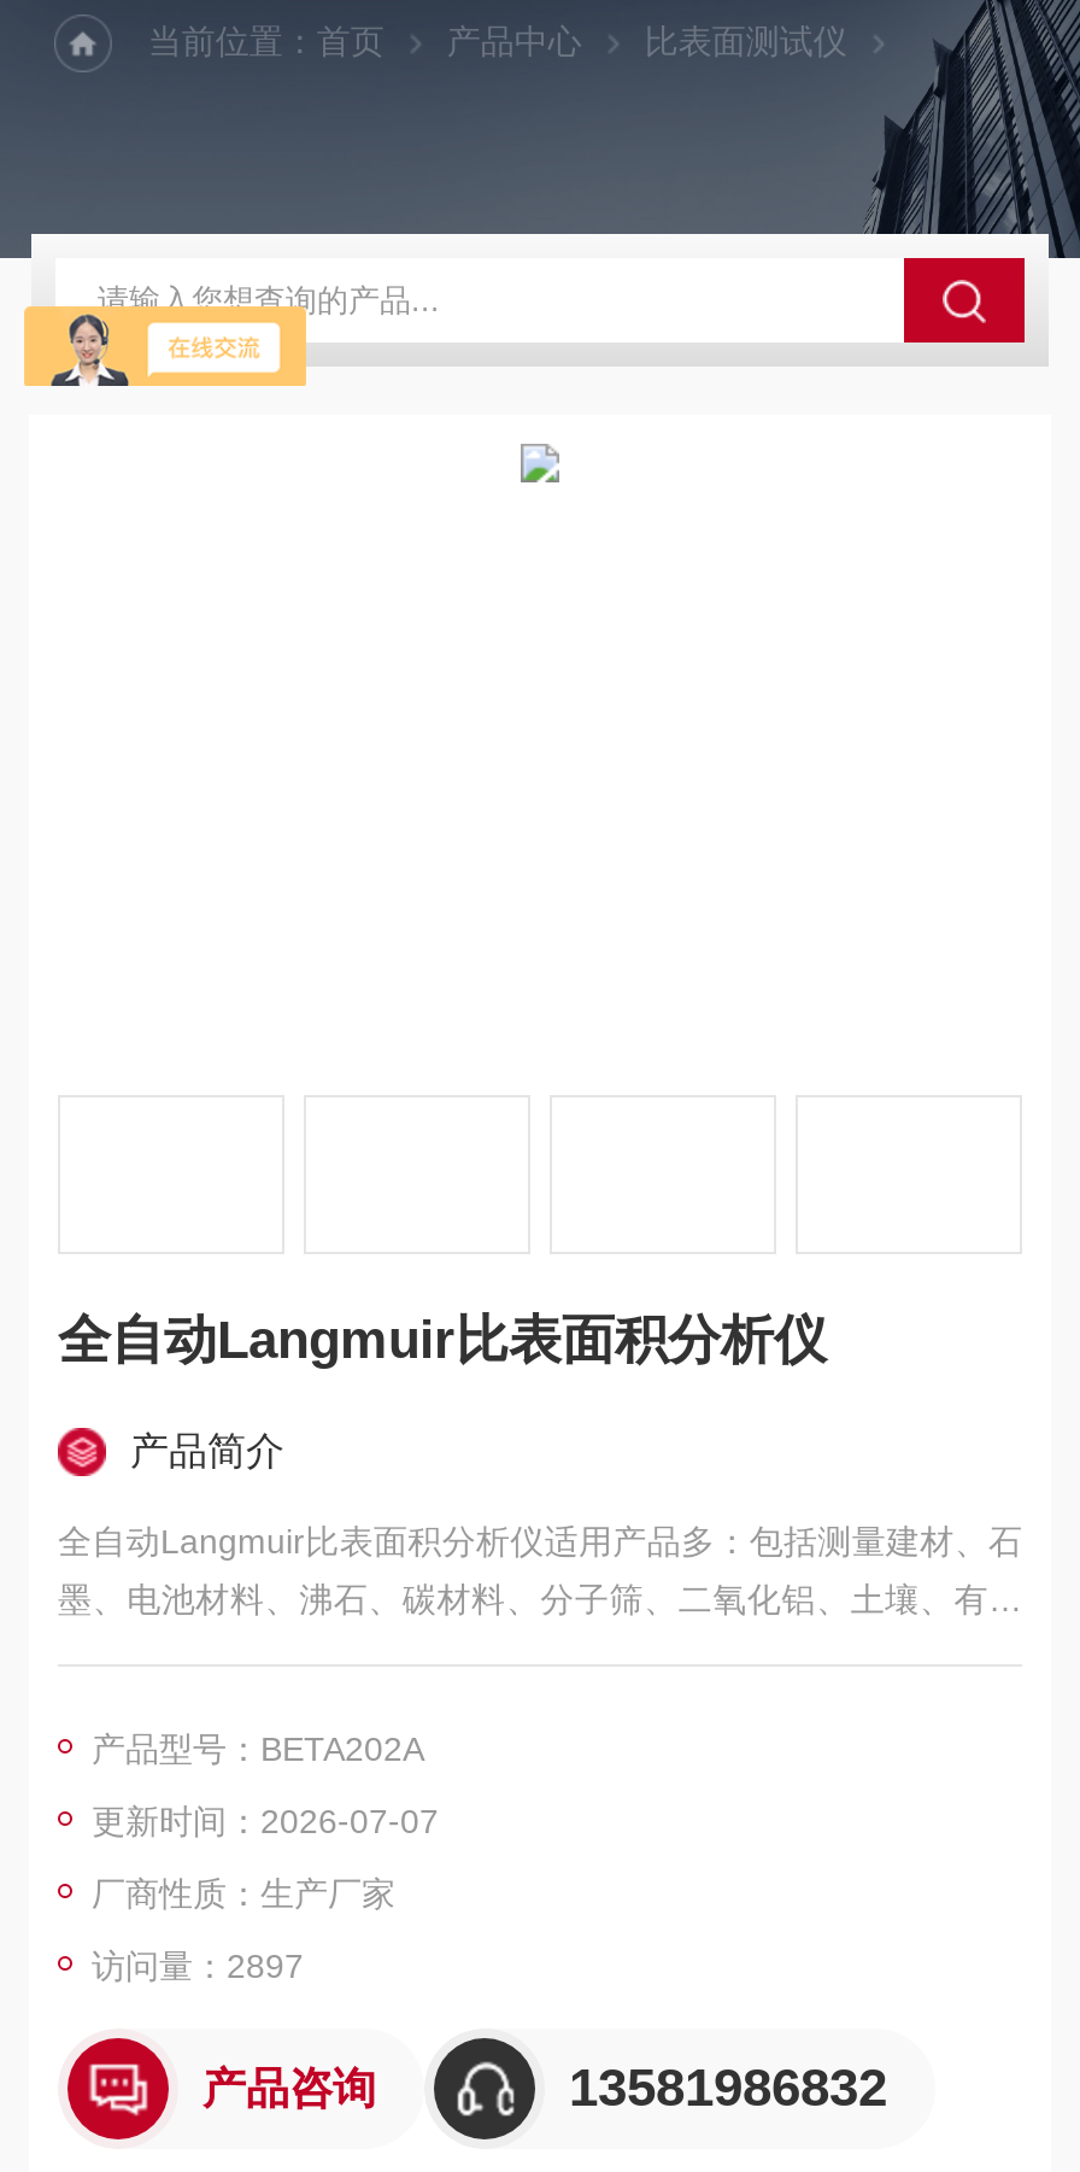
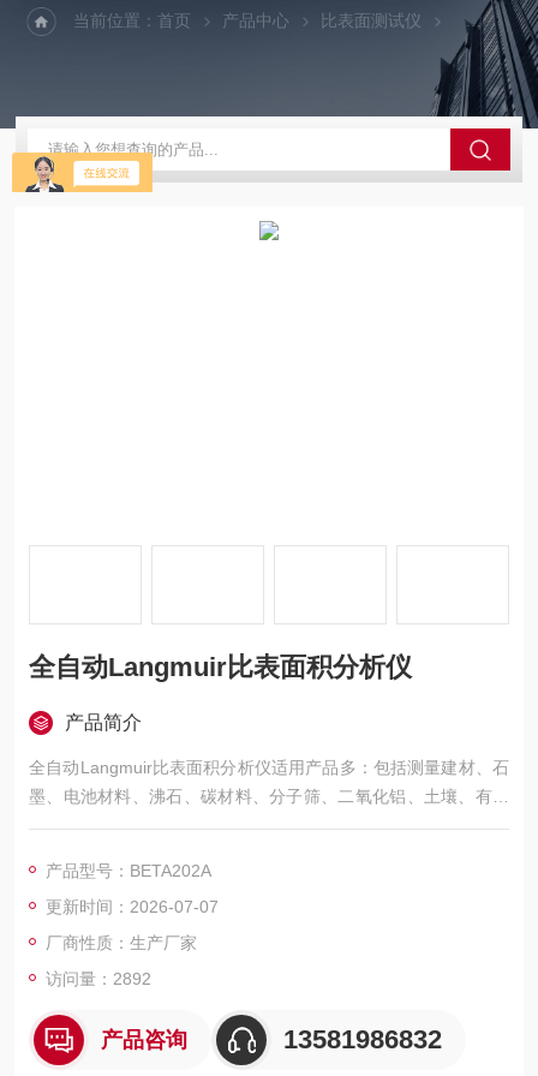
[92,1946,304,1985] 访问量：2897 -> [46,969,151,988] 访问量：2892

